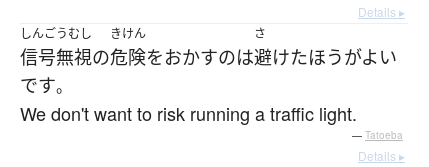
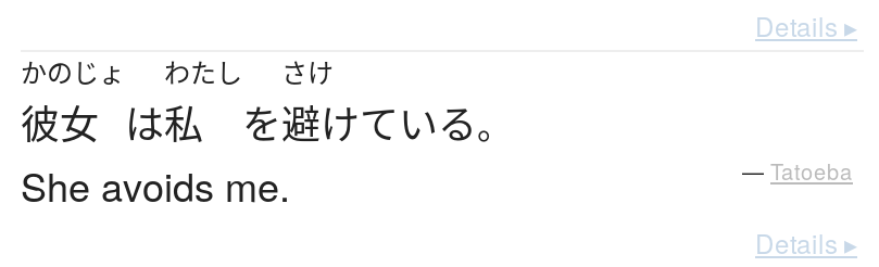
[20,25,110,69] しんごうむし | 信号無視の -> [21,54,164,150] かのじょ | 彼女 は
[20,25,397,126] さ | 避けたほうがよい | です。 | We don't want to risk running a traffic light. -> [21,54,512,213] さけ | 避けている。 | She avoids me.
[110,25,254,69] きけん | 危険をおかすのは -> [164,54,281,150] わたし | 私 | を

